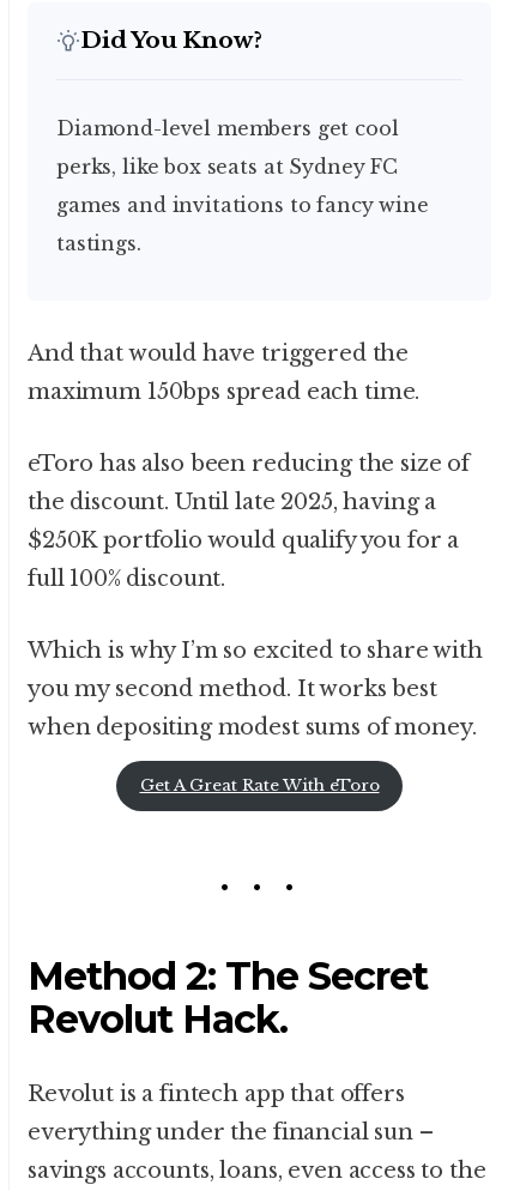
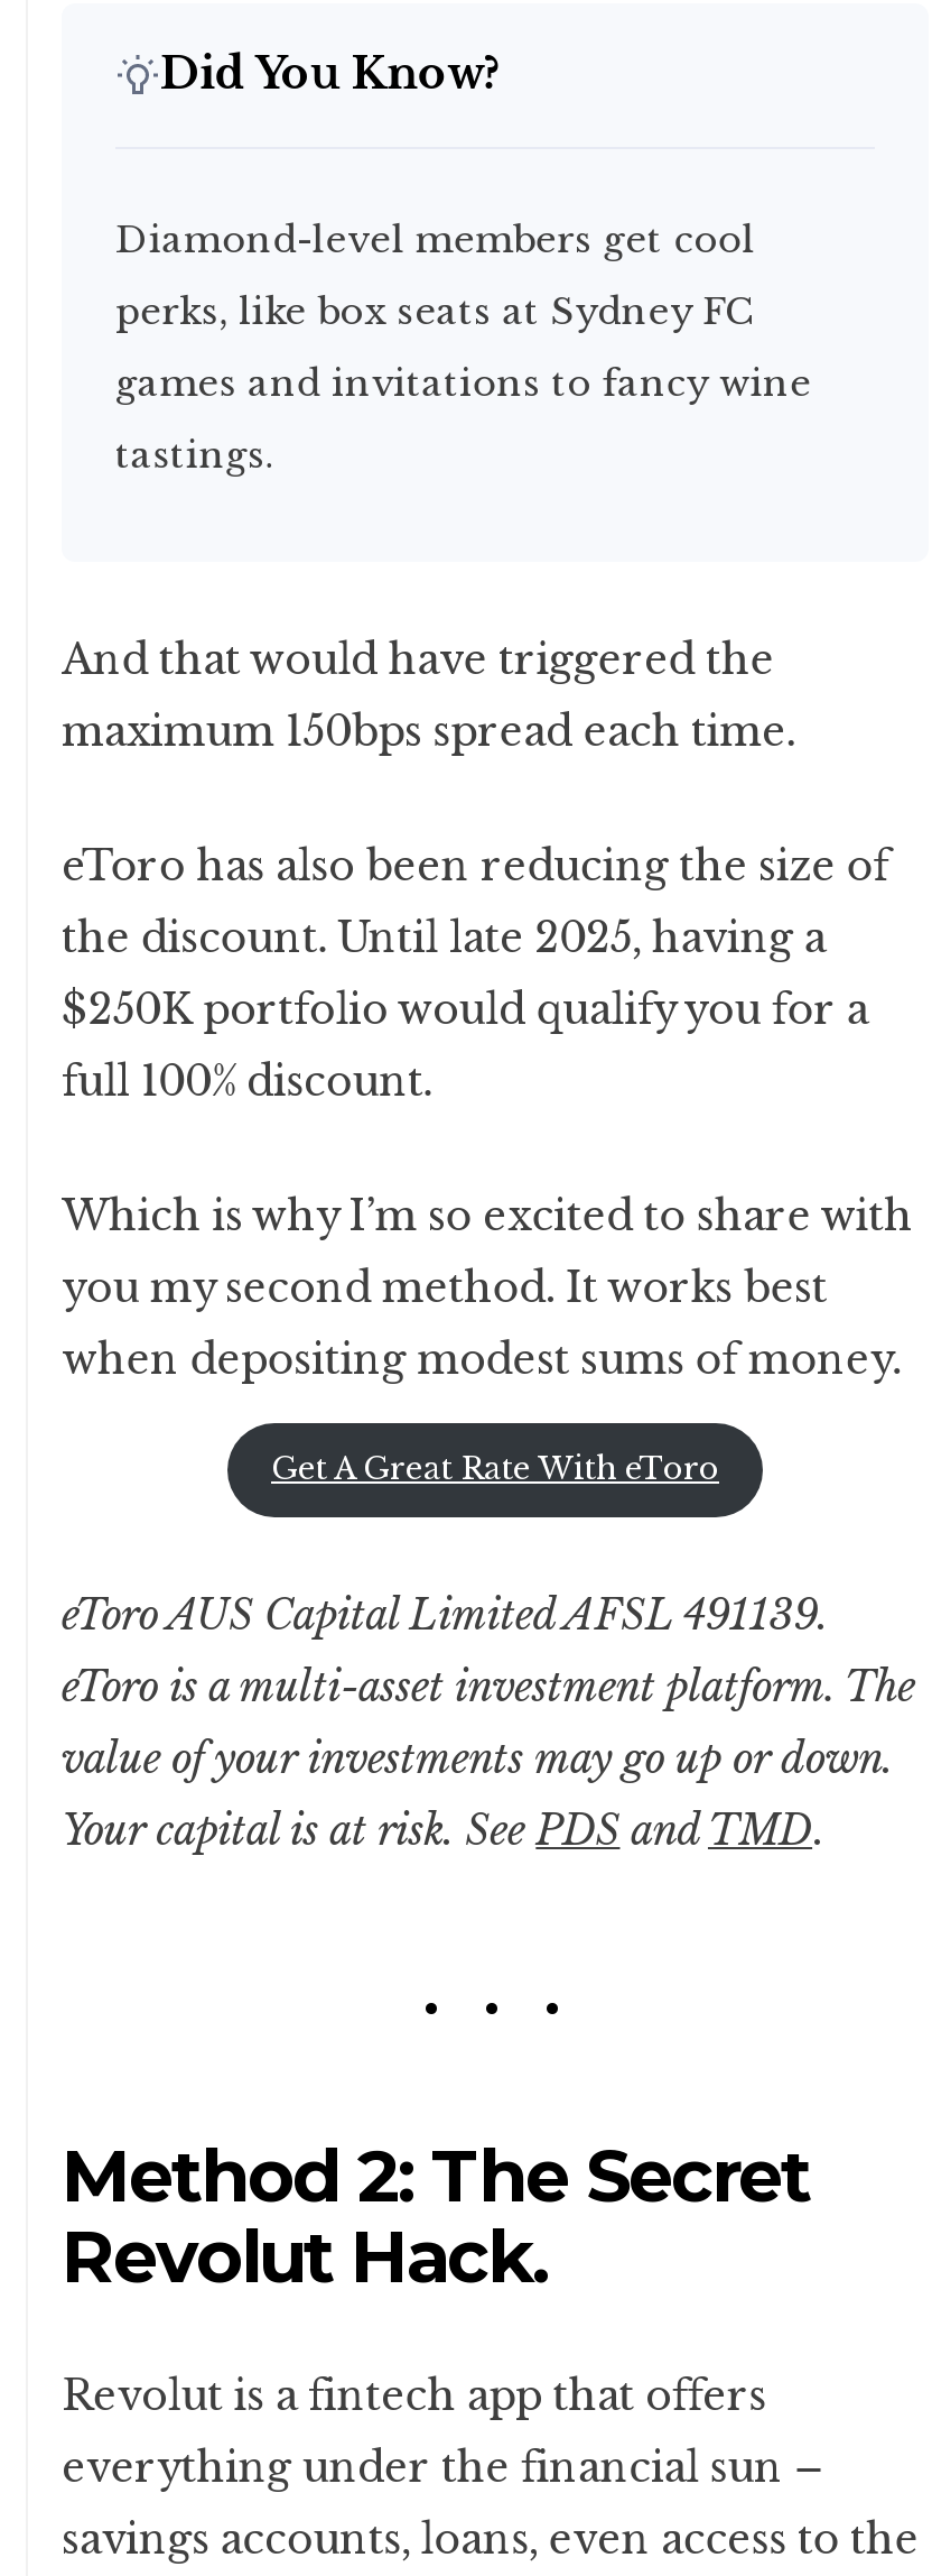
none -> [62,1592,915,1857] eToro AUS Capital Limited AFSL 491139. | eToro is a multi-asset investment platform. The | value of your investments may go up or down. | Your capital is at risk. See PDS and TMD.

